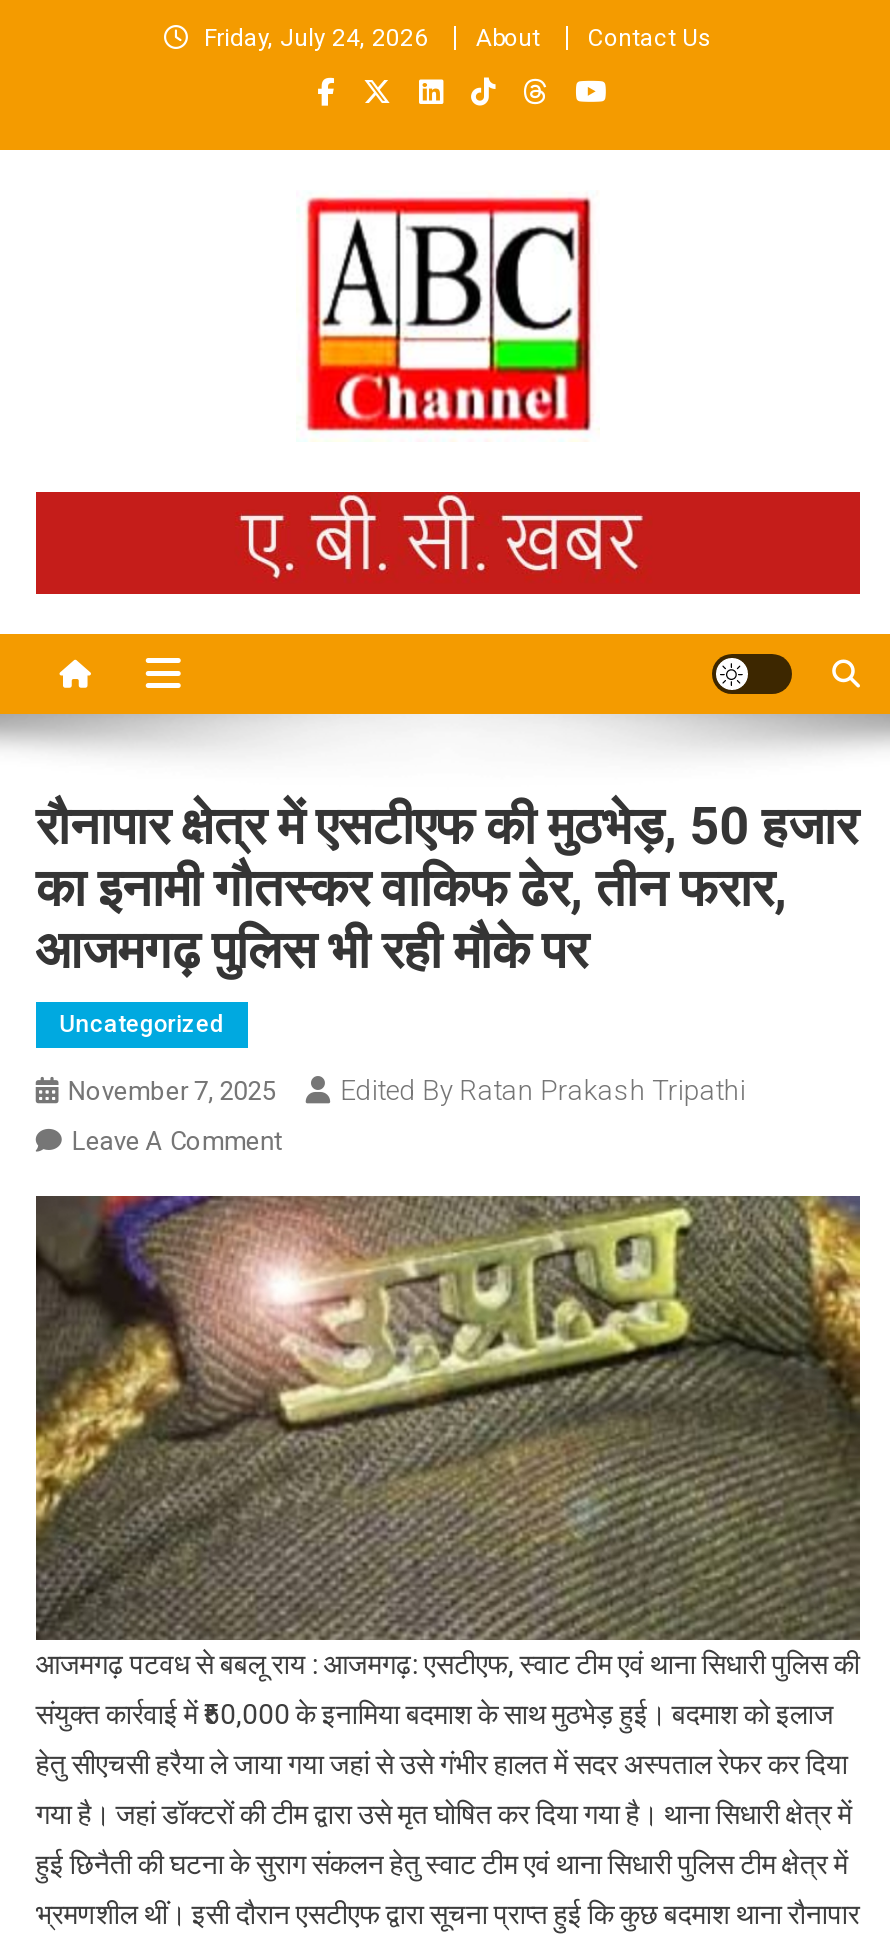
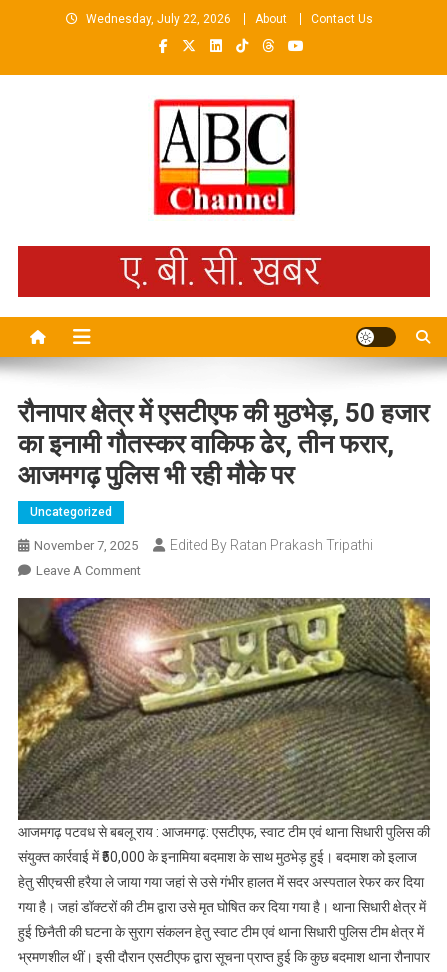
[204,24,428,52] Friday, July 24, 2026 -> [85,12,230,26] Wednesday, July 22, 2026

